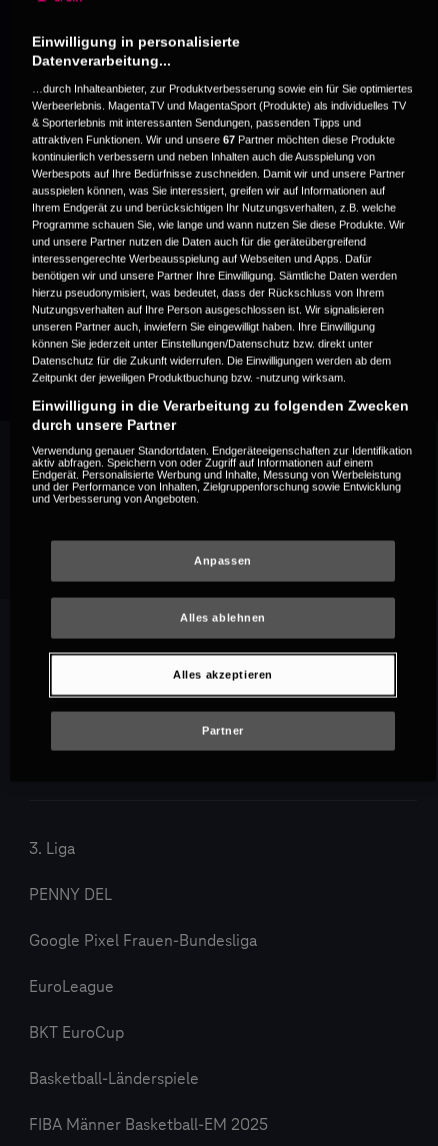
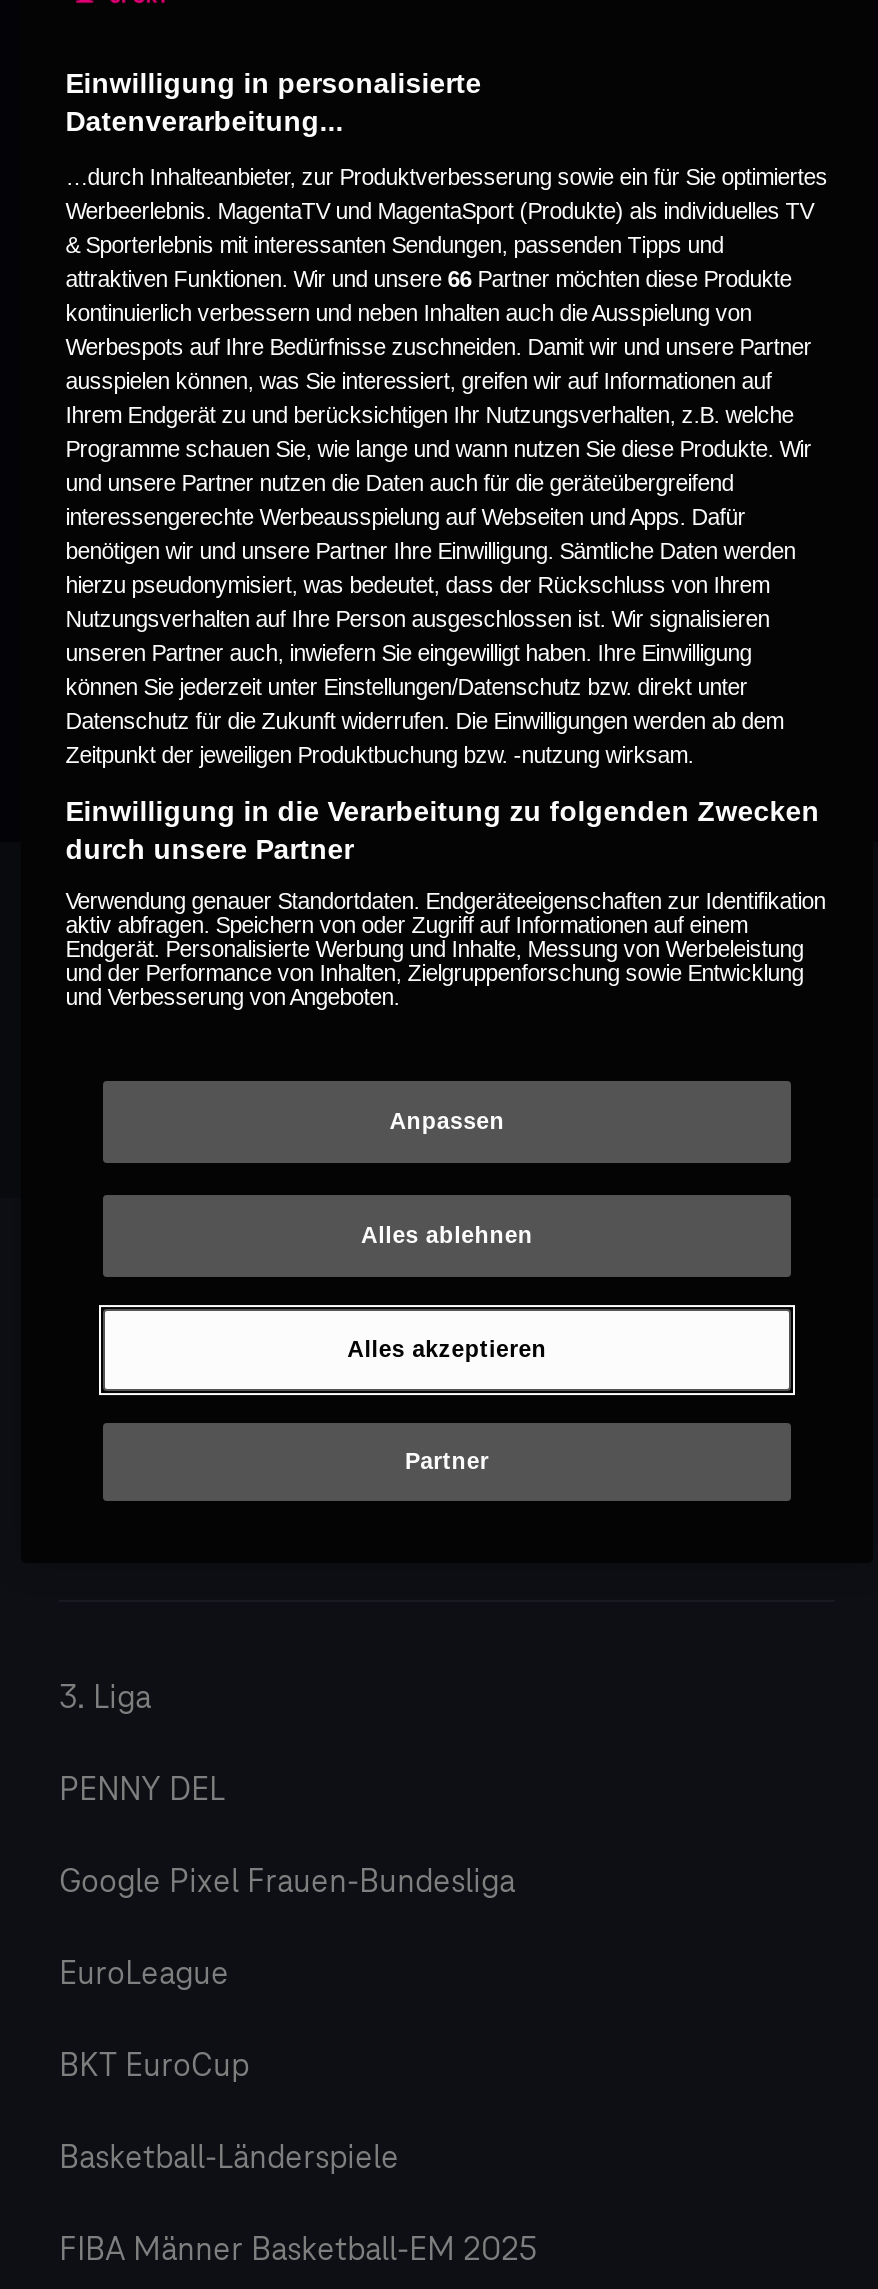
[32,133,395,145] attraktiven Funktionen. Wir und unsere 67 Partner möchten diese Produkte -> [65,266,791,290] attraktiven Funktionen. Wir und unsere 66 Partner möchten diese Produkte

